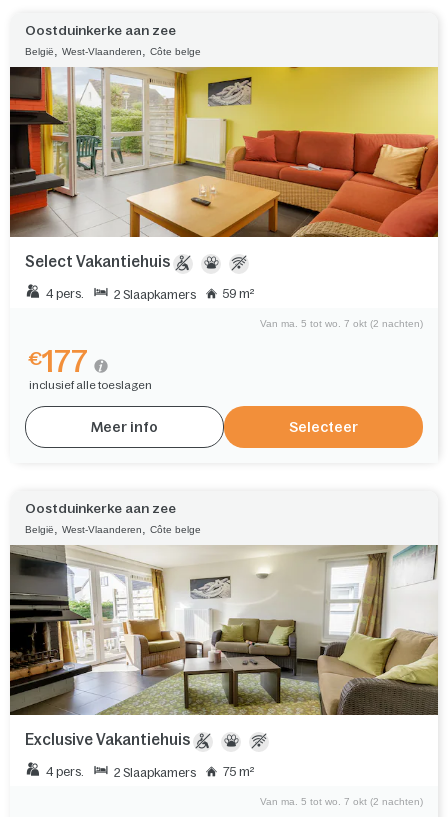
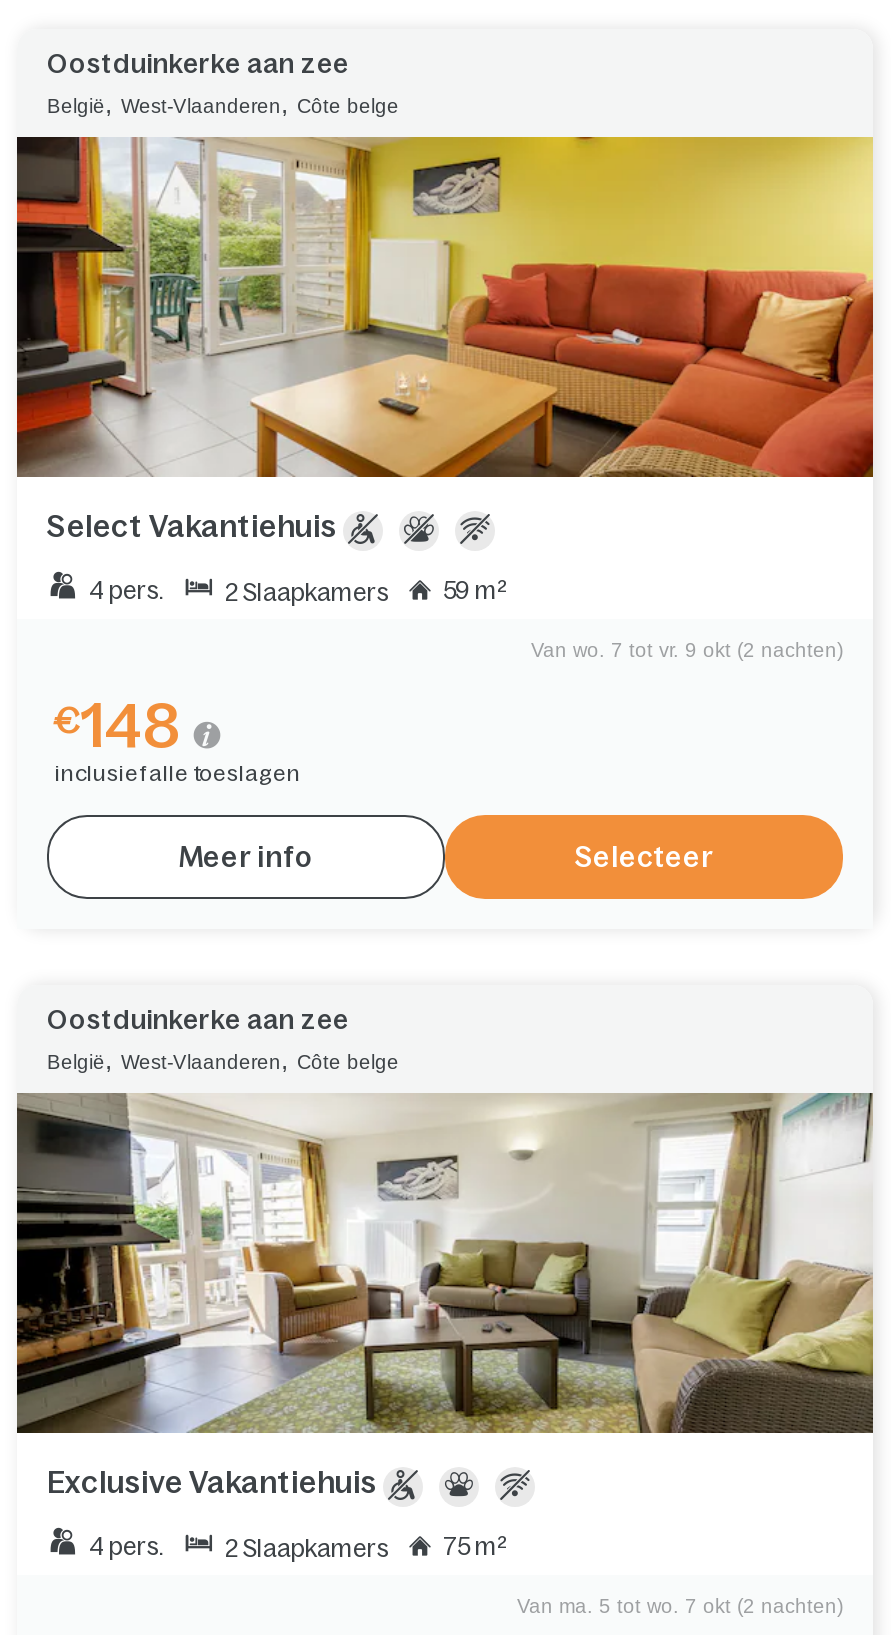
[260,318,423,329] Van ma. 5 tot wo. 7 okt (2 nachten) -> [531,639,843,661] Van wo. 7 tot vr. 9 okt (2 nachten)
[28,345,88,378] €177 -> [53,693,181,759] €148

